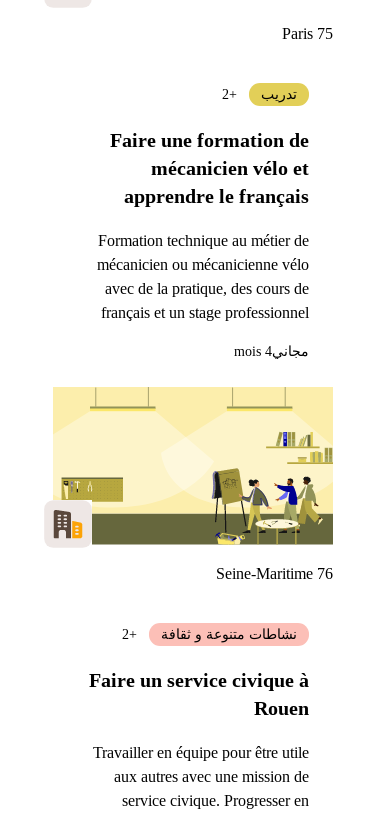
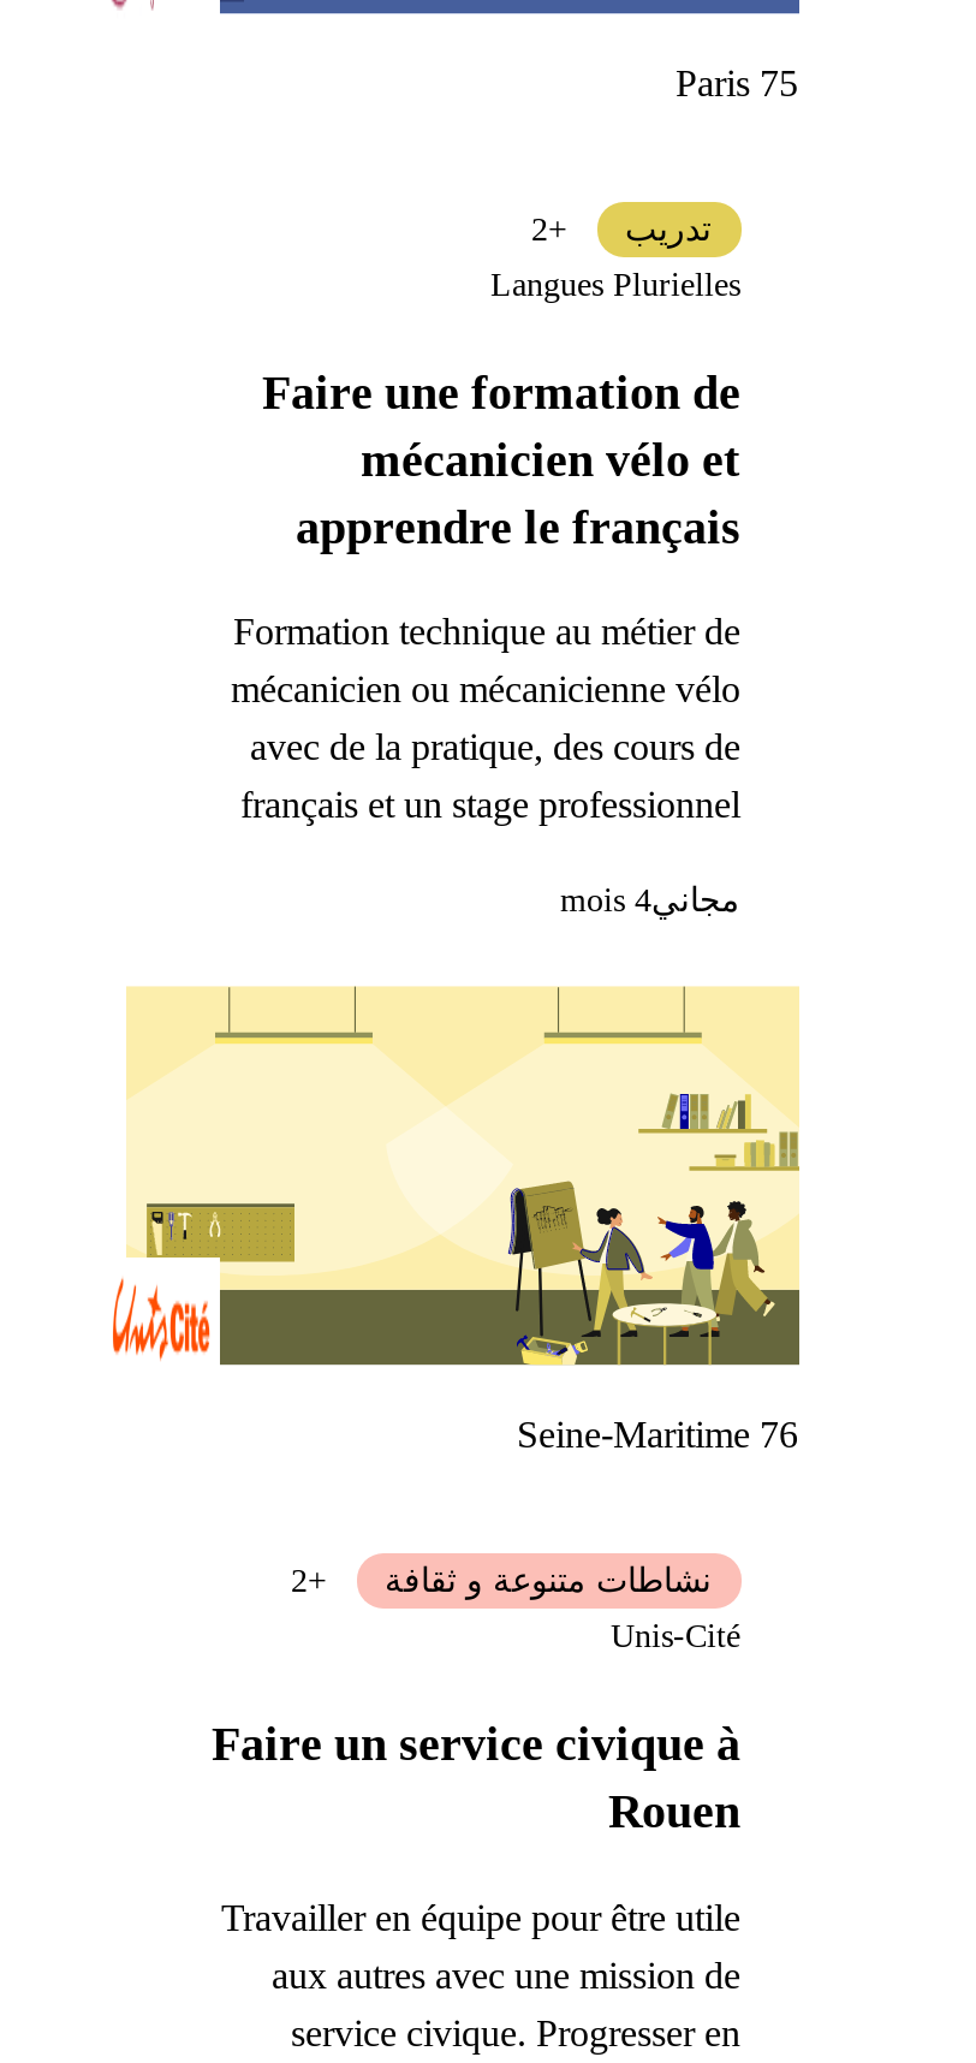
none -> [490,266,740,302] Langues Plurielles
[46,503,89,546] [image] -> [112,1262,215,1363] [image]
none -> [611,1618,740,1654] Unis-Cité

